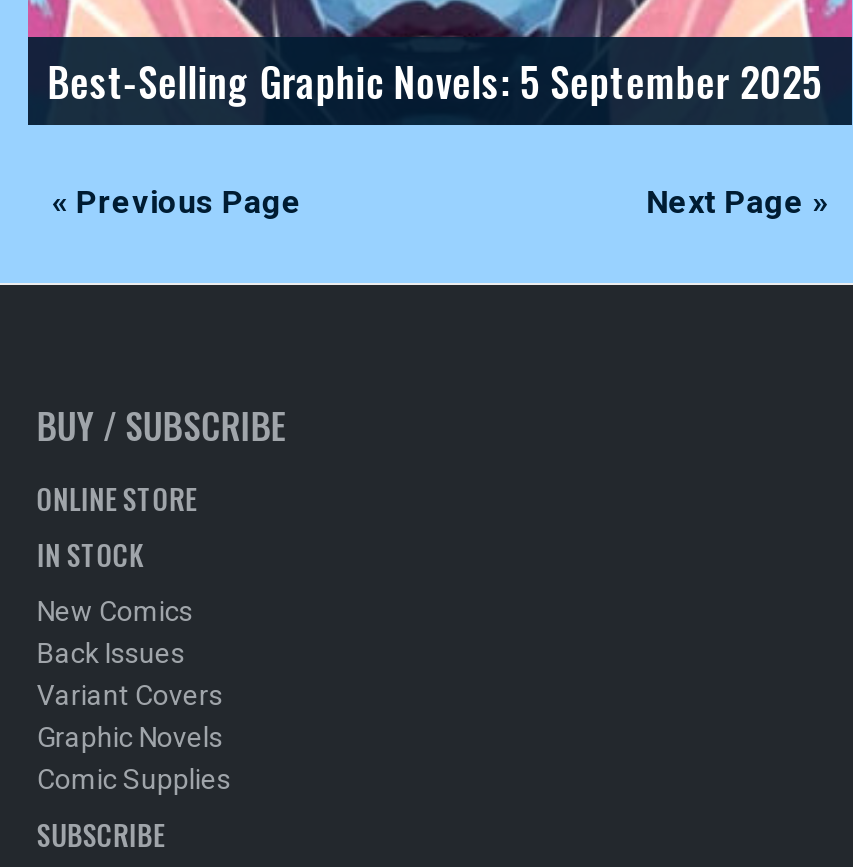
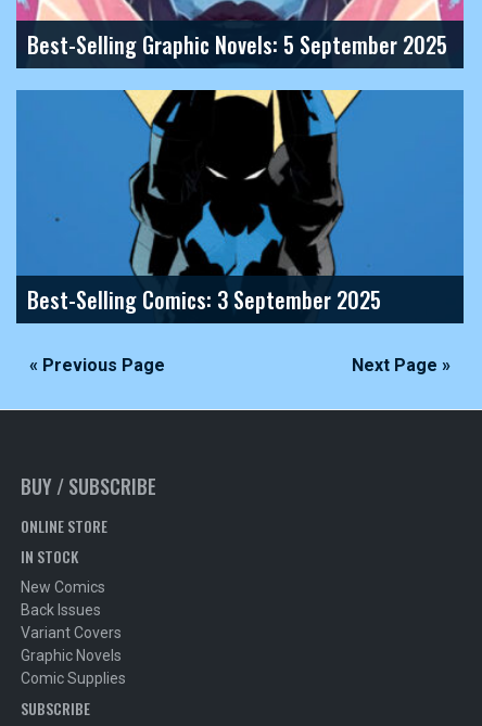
none -> [15,89,465,316] [image] | Best-Selling Comics: 3 September 2025

